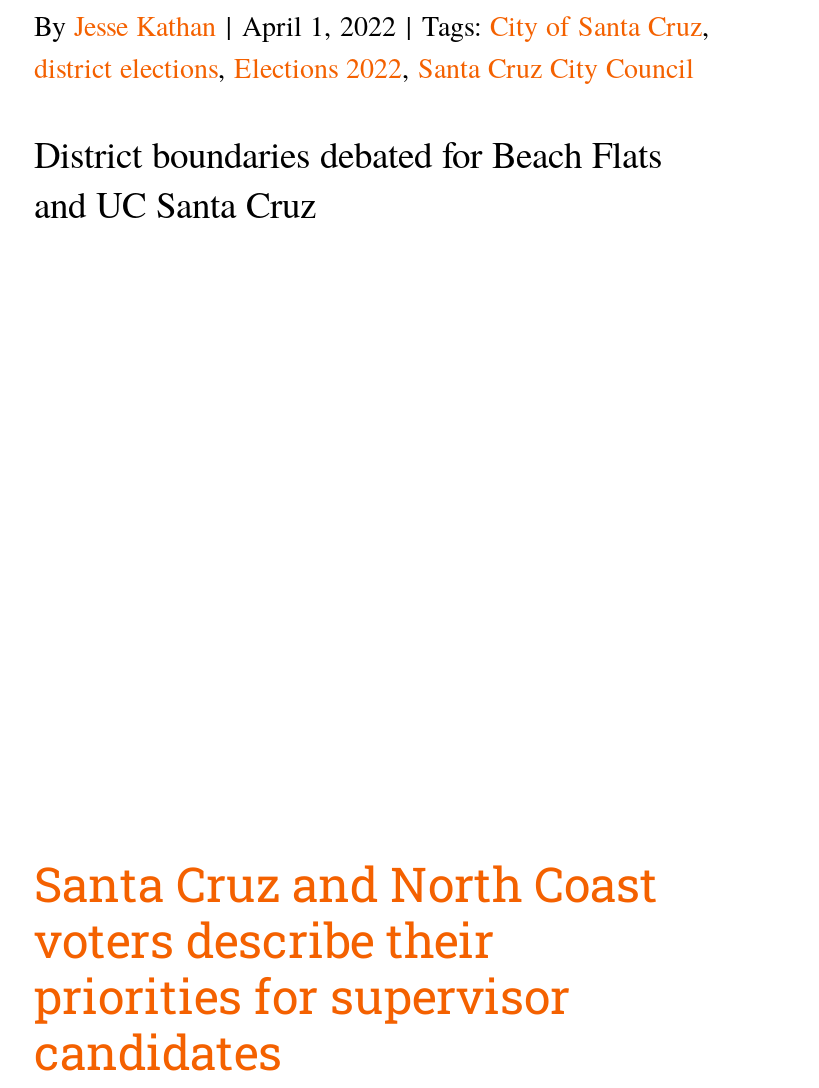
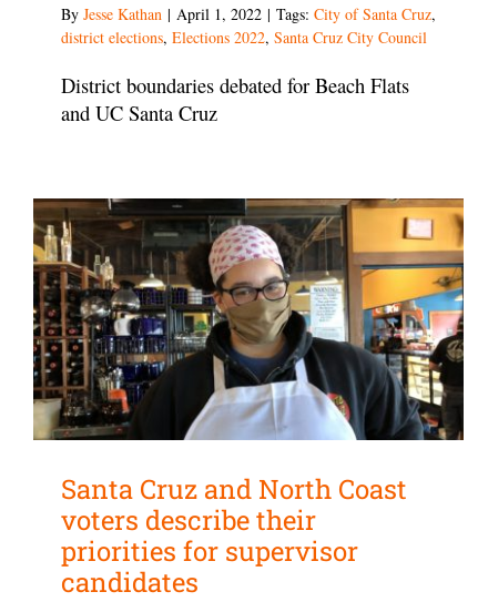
none -> [32,197,465,441] [image]

